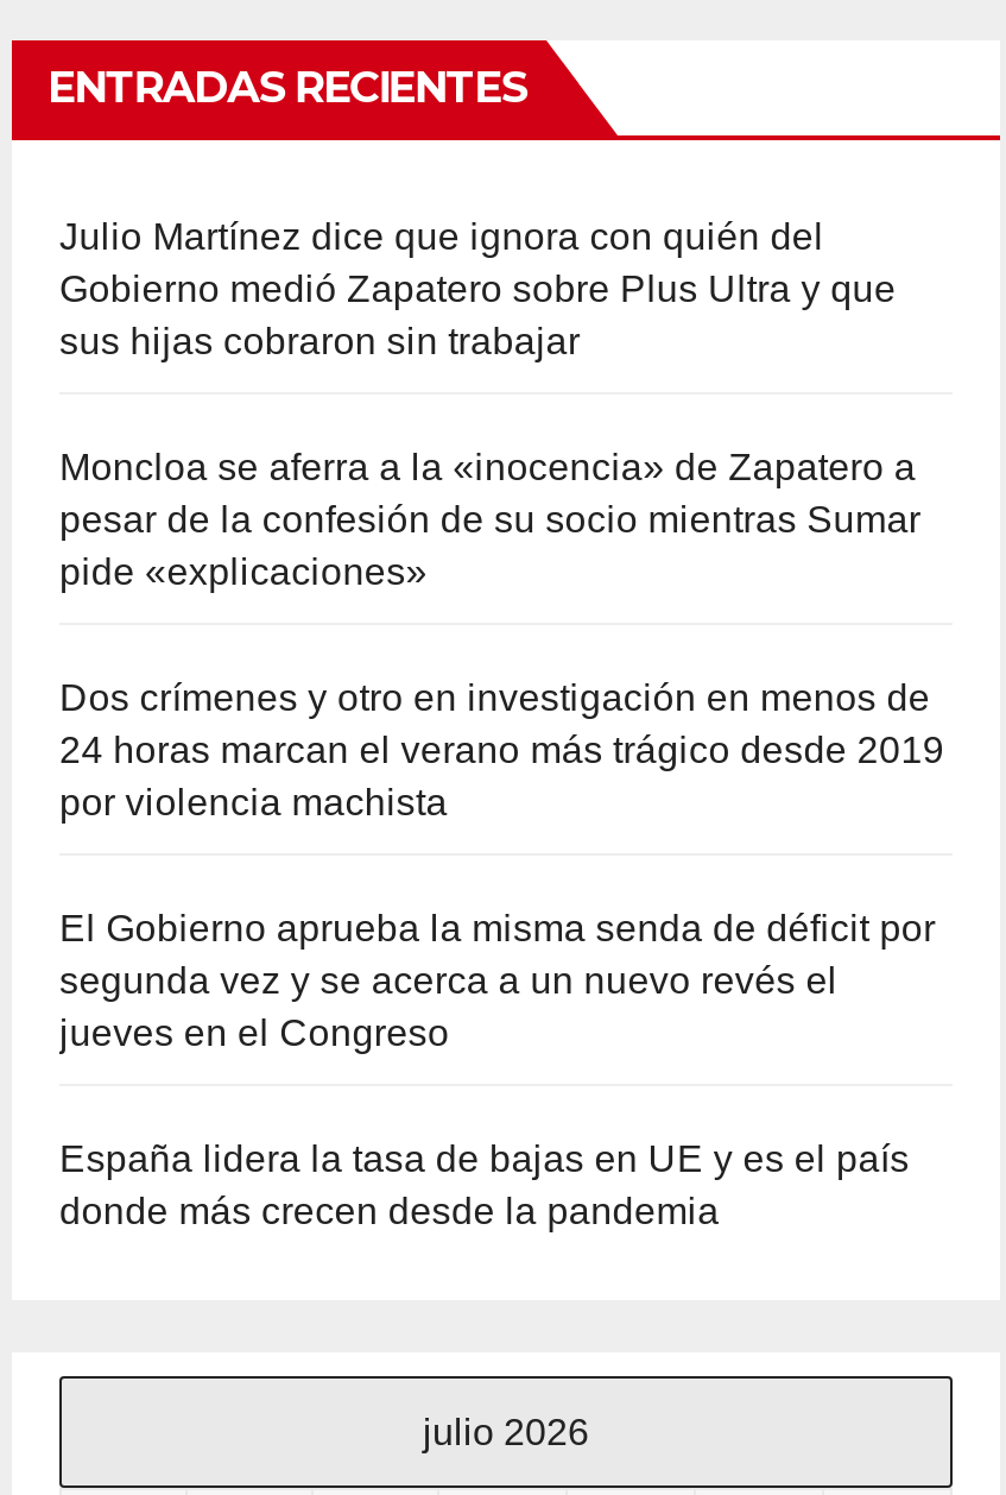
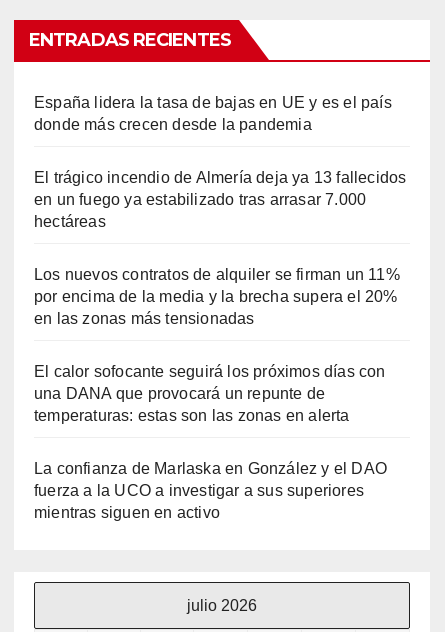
[59,216,944,1053] Julio Martínez dice que ignora con quién del | Gobierno medió Zapatero sobre Plus Ultra y que | sus hijas cobraron sin trabajar | Moncloa se aferra a la «inocencia» de Zapatero a | pesar de la confesión de su socio mientras Sumar | pide «explicaciones» | Dos crímenes y otro en investigación en menos de | 24 horas marcan el verano más trágico desde 2019 | por violencia machista | El Gobierno aprueba la misma senda de déficit por | segunda vez y se acerca a un nuevo revés el | jueves en el Congreso -> none
moved [59,1138,909,1231] -> [34,94,392,133]: España lidera la tasa de bajas en UE y es el país | donde más crecen desde la pandemia
none -> [34,169,406,521] El trágico incendio de Almería deja ya 13 fallecidos | en un fuego ya estabilizado tras arrasar 7.000 | hectáreas | Los nuevos contratos de alquiler se firman un 11% | por encima de la media y la brecha supera el 20% | en las zonas más tensionadas | El calor sofocante seguirá los próximos días con | una DANA que provocará un repunte de | temperaturas: estas son las zonas en alerta | La confianza de Marlaska en González y el DAO | fuerza a la UCO a investigar a sus superiores | mientras siguen en activo

